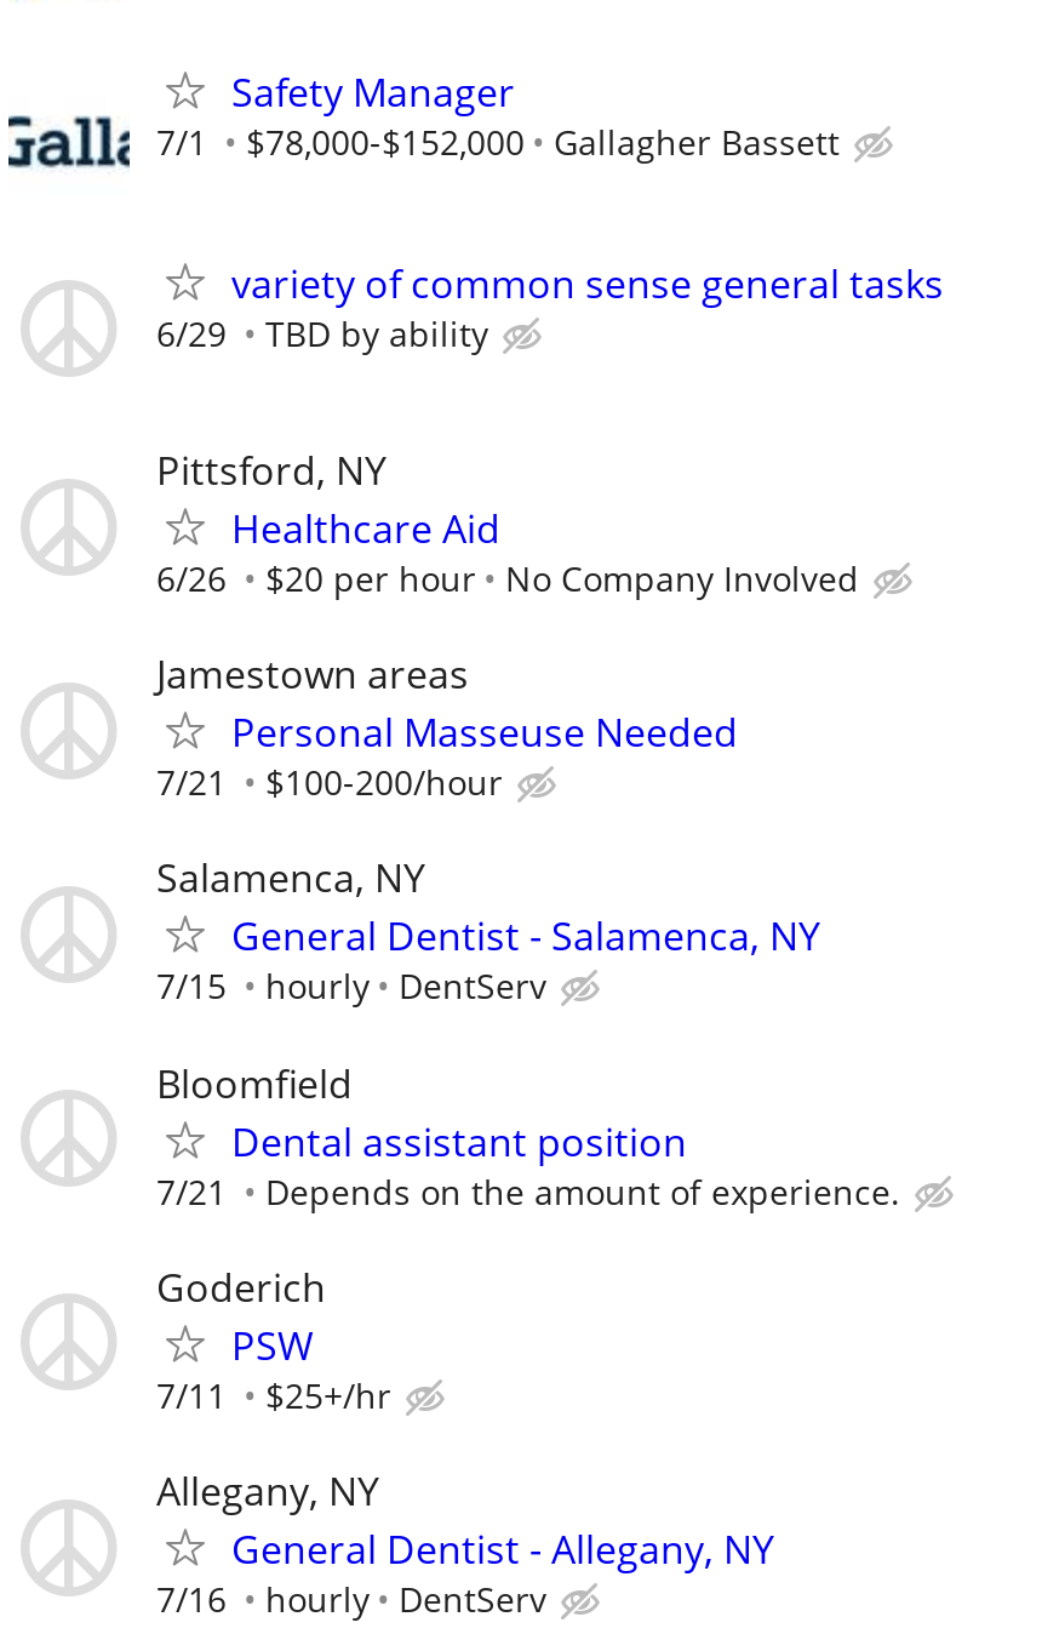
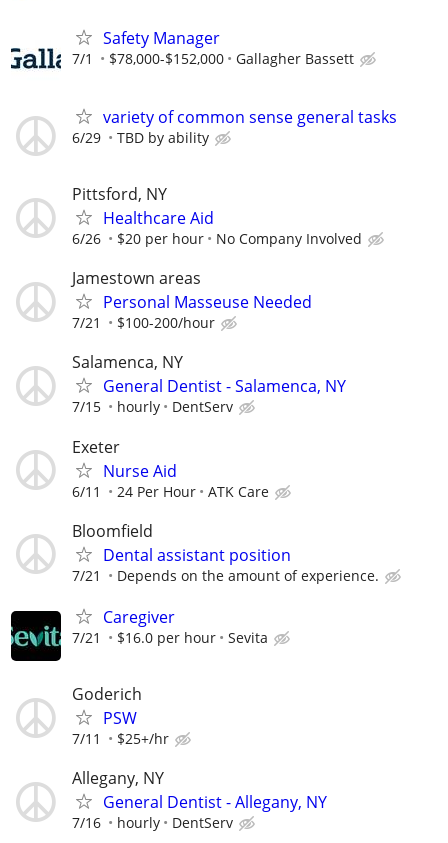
none -> [72,436,269,501] Exeter | Nurse Aid | 6/11 | 24 Per Hour | ATK Care
none -> [10,606,268,662] [image] | Caregiver | 7/21 | $16.0 per hour | Sevita

